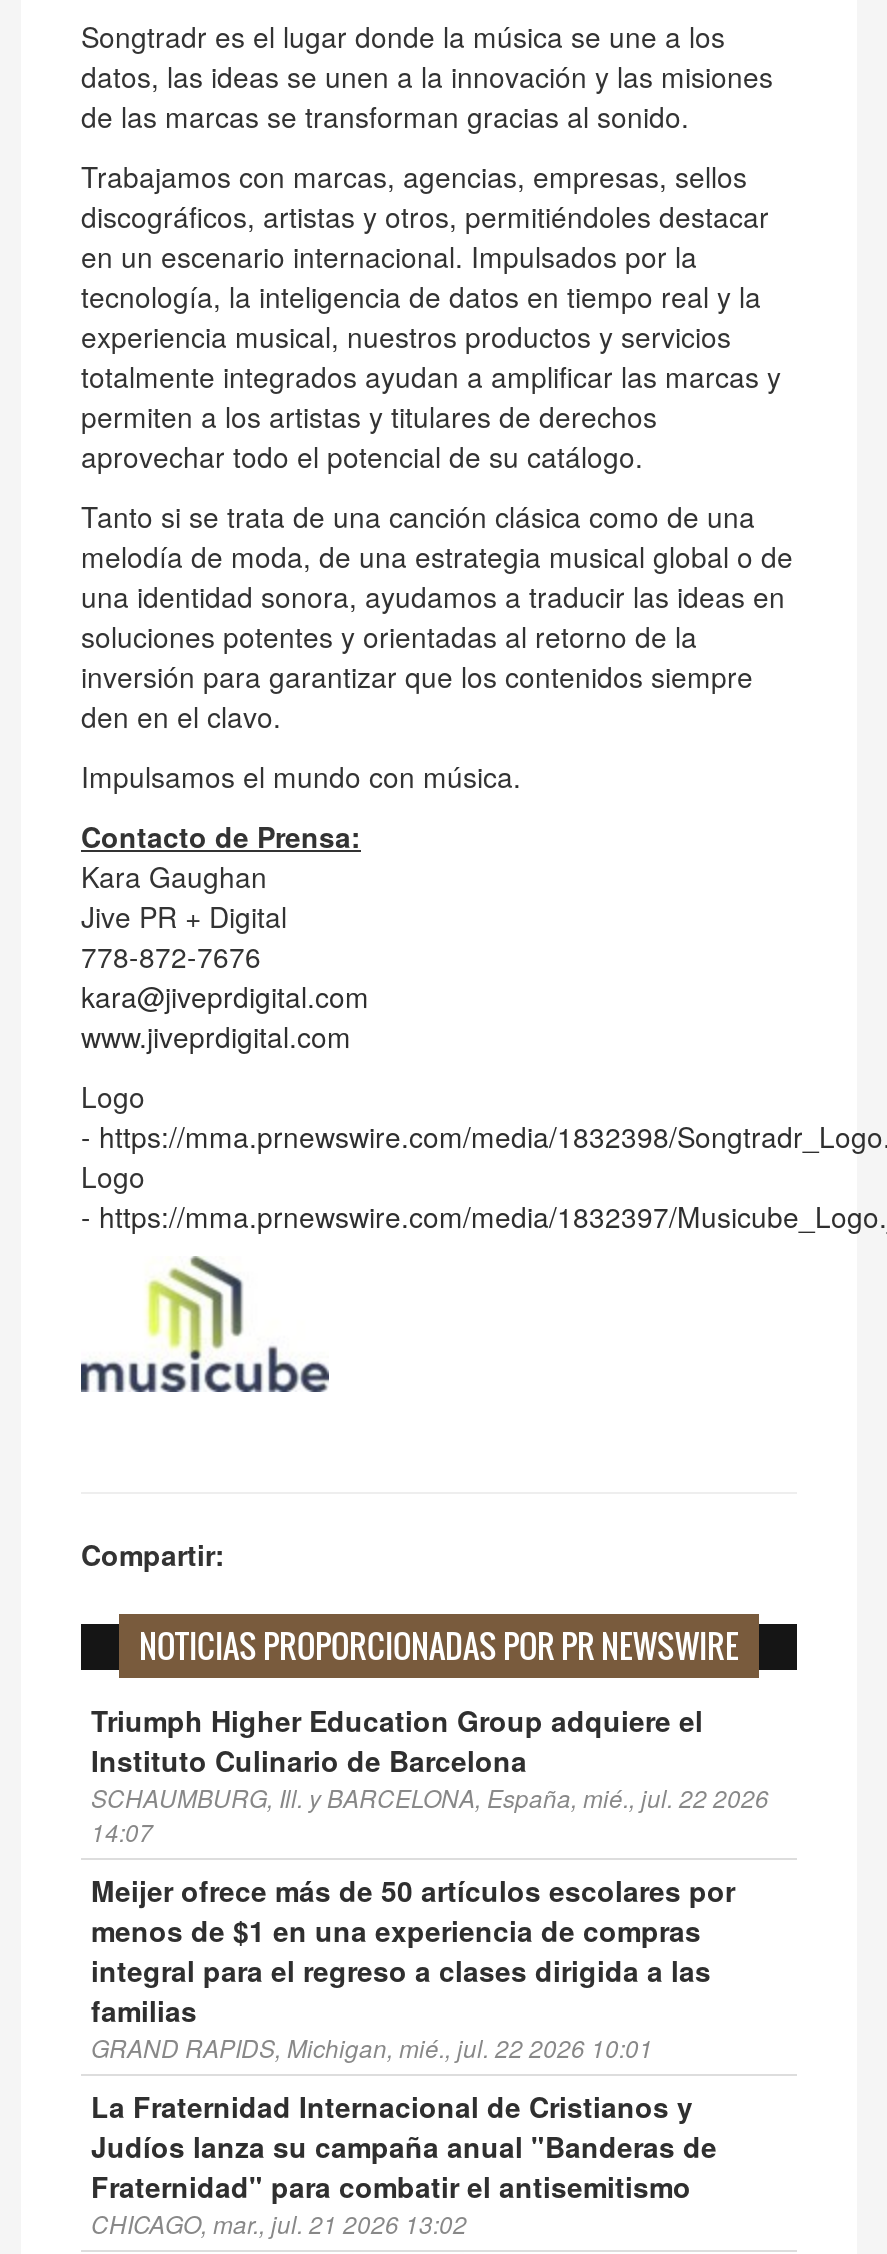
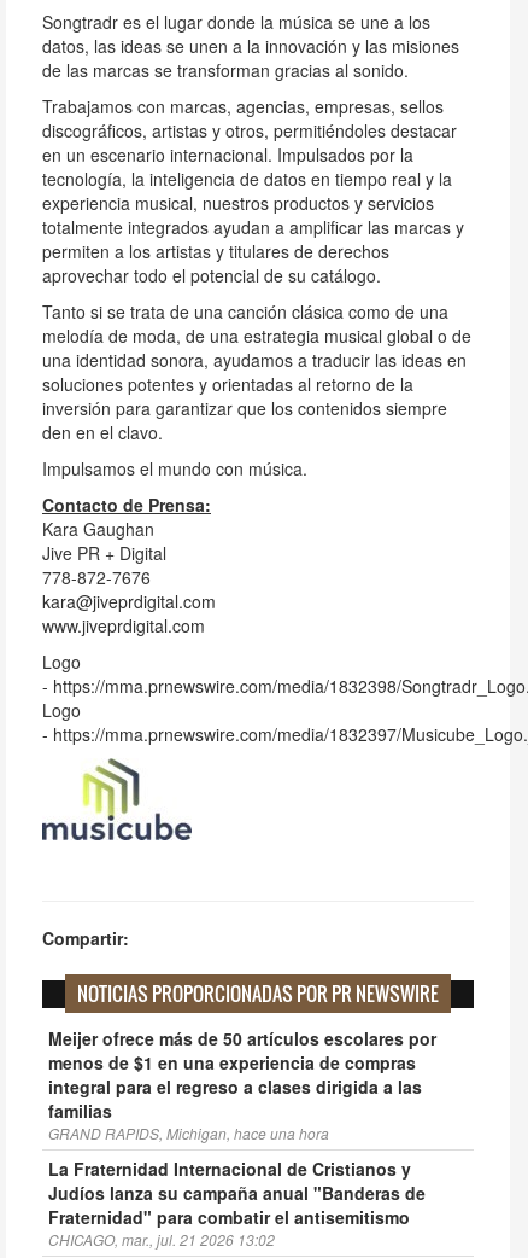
[91,1699,769,1847] Triumph Higher Education Group adquiere el | Instituto Culinario de Barcelona | SCHAUMBURG, Ill. y BARCELONA, España, mié., jul. 22 2026 | 14:07 -> none
[91,2029,653,2063] GRAND RAPIDS, Michigan, mié., jul. 22 2026 10:01 -> [48,1122,329,1143] GRAND RAPIDS, Michigan, hace una hora

